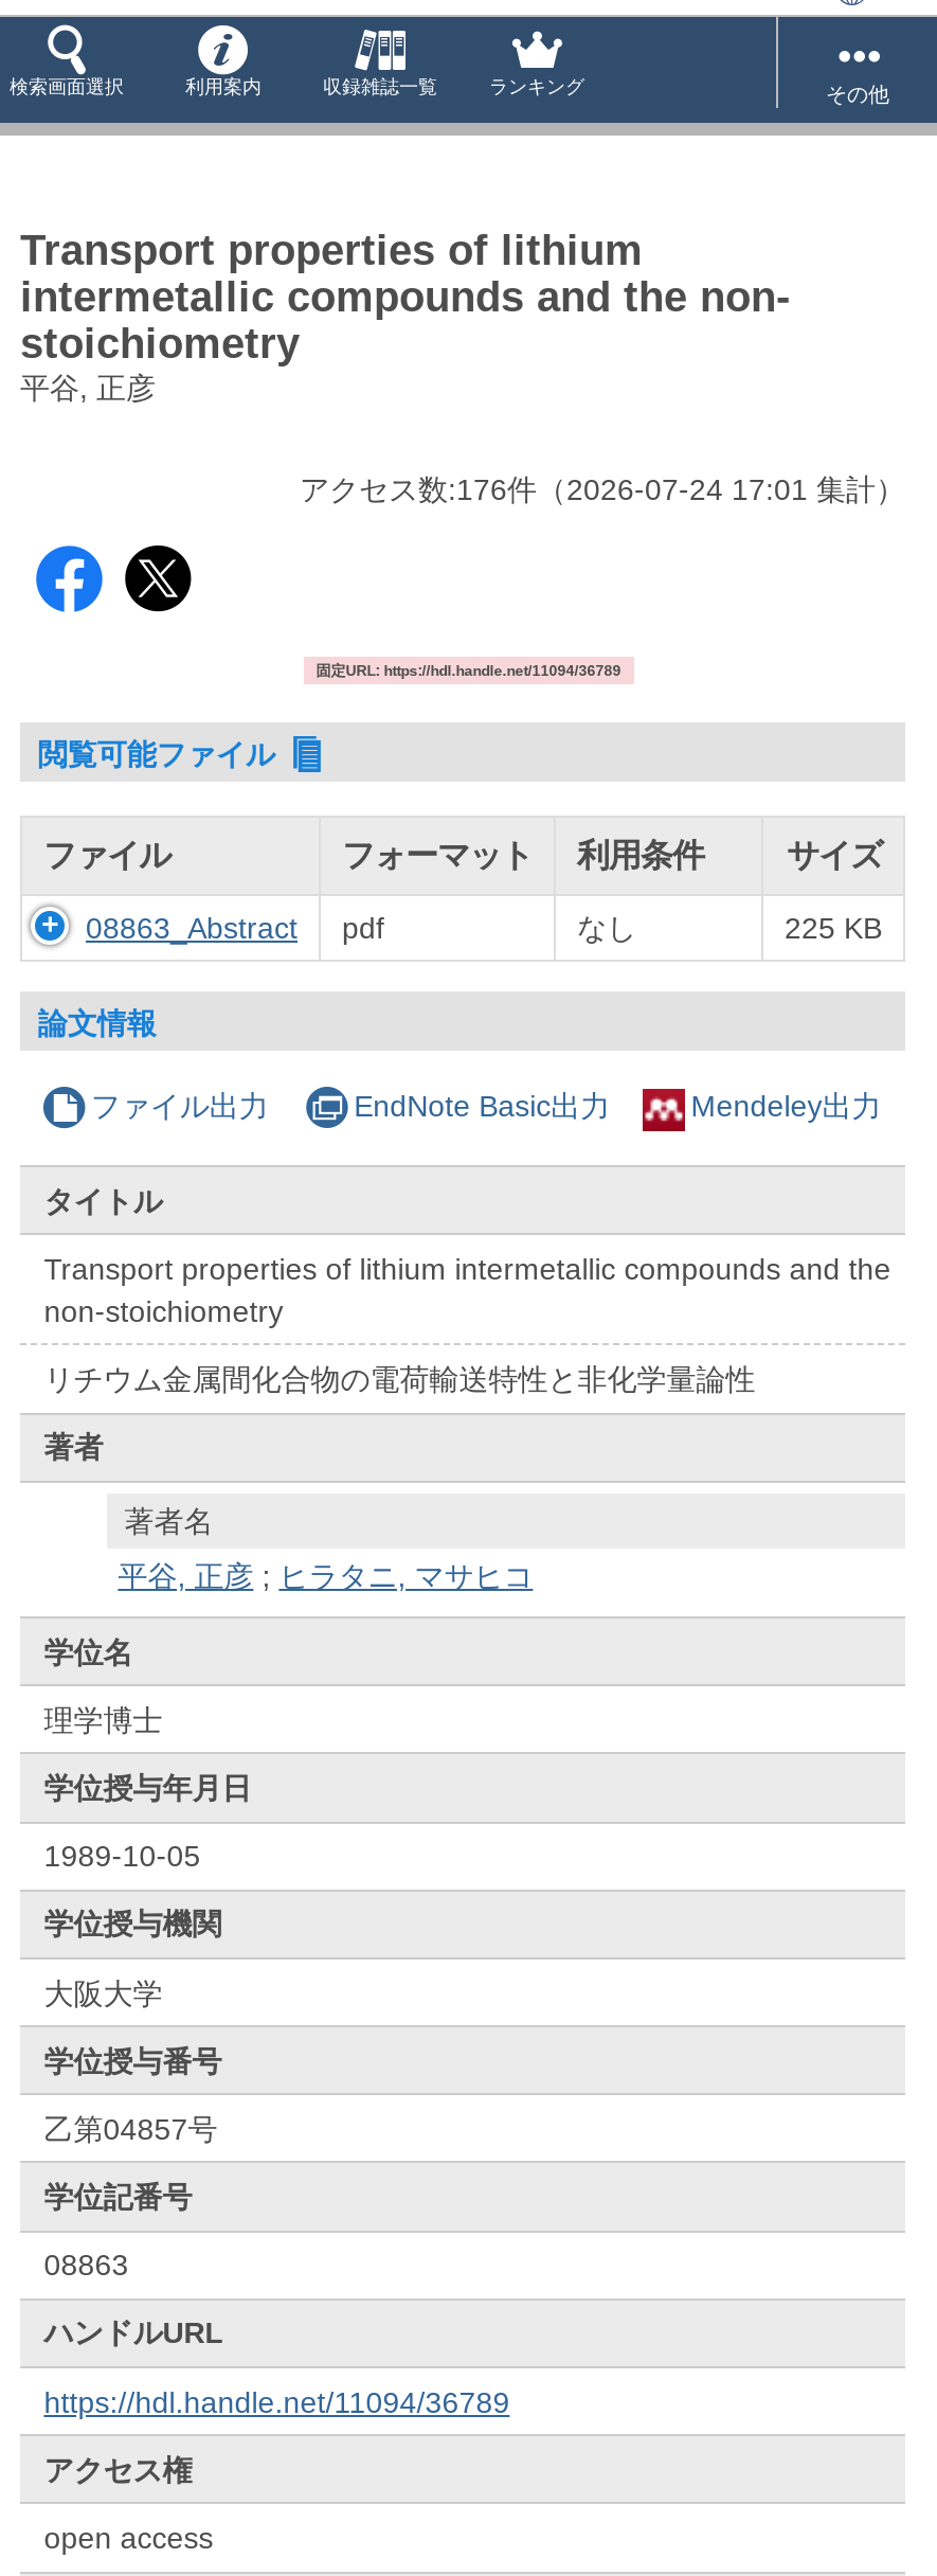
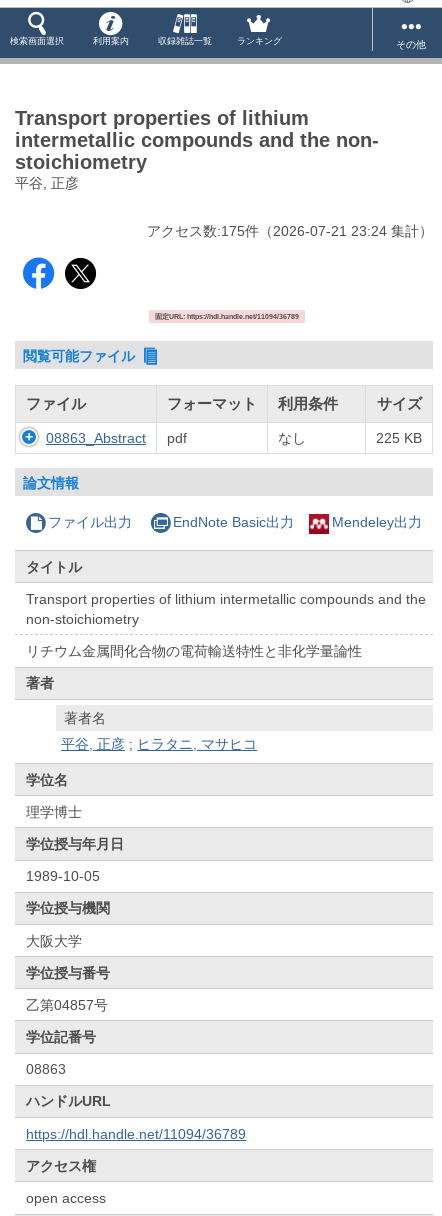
[300,472,905,506] アクセス数:176件（2026-07-24 17:01 集計） -> [147,223,433,239] アクセス数:175件（2026-07-21 23:24 集計）

